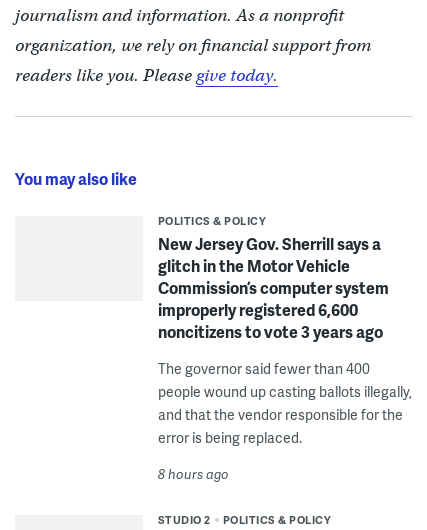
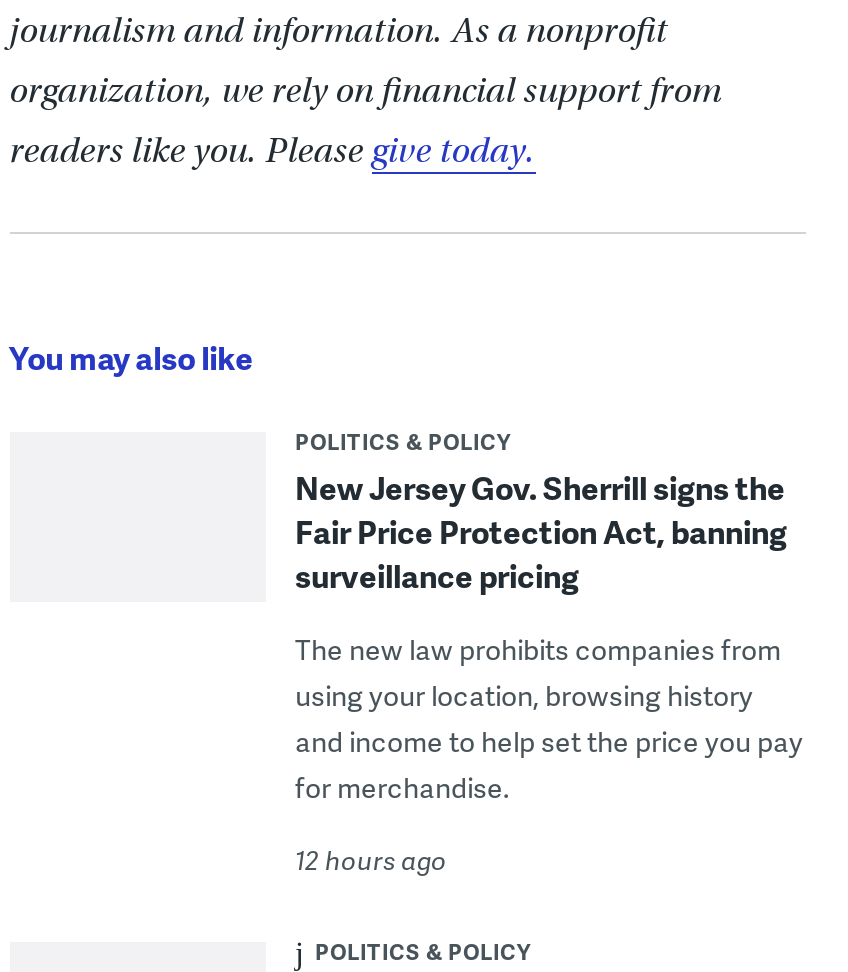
[157,232,411,527] New Jersey Gov. Sherrill says a | glitch in the Motor Vehicle | Commission’s computer system | improperly registered 6,600 | noncitizens to vote 3 years ago | The governor said fewer than 400 | people wound up casting ballots illegally, | and that the vendor responsible for the | error is being replaced. | 8 hours ago | STUDIO 2 -> [295,465,803,879] New Jersey Gov. Sherrill signs the | Fair Price Protection Act, banning | surveillance pricing | The new law prohibits companies from | using your location, browsing history | and income to help set the price you pay | for merchandise. | 12 hours ago

